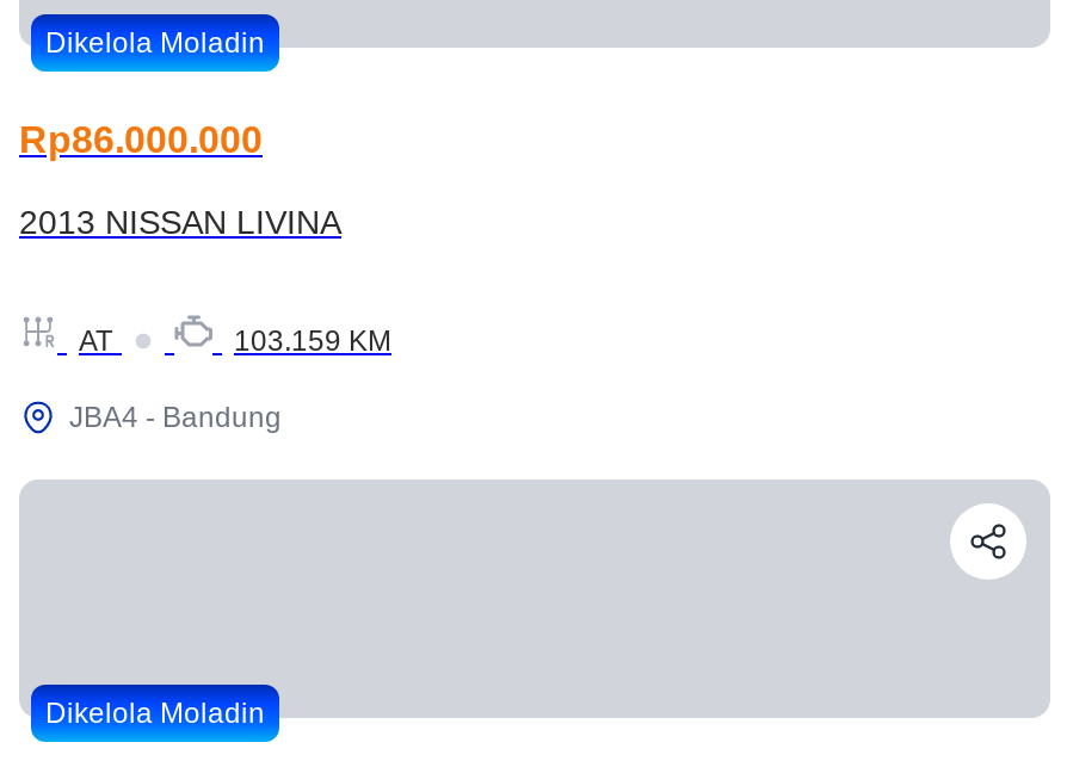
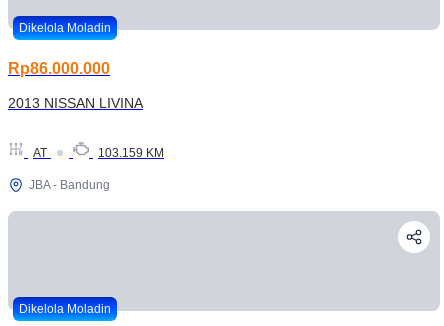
[69,401,282,435] JBA4 - Bandung -> [29,178,110,192] JBA - Bandung

